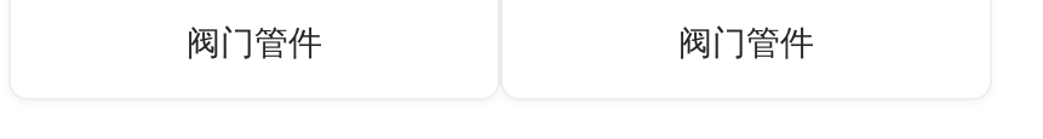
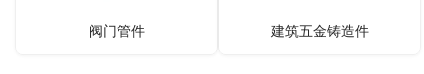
[678,21,814,62] 阀门管件 -> [270,22,368,39] 建筑五金铸造件

